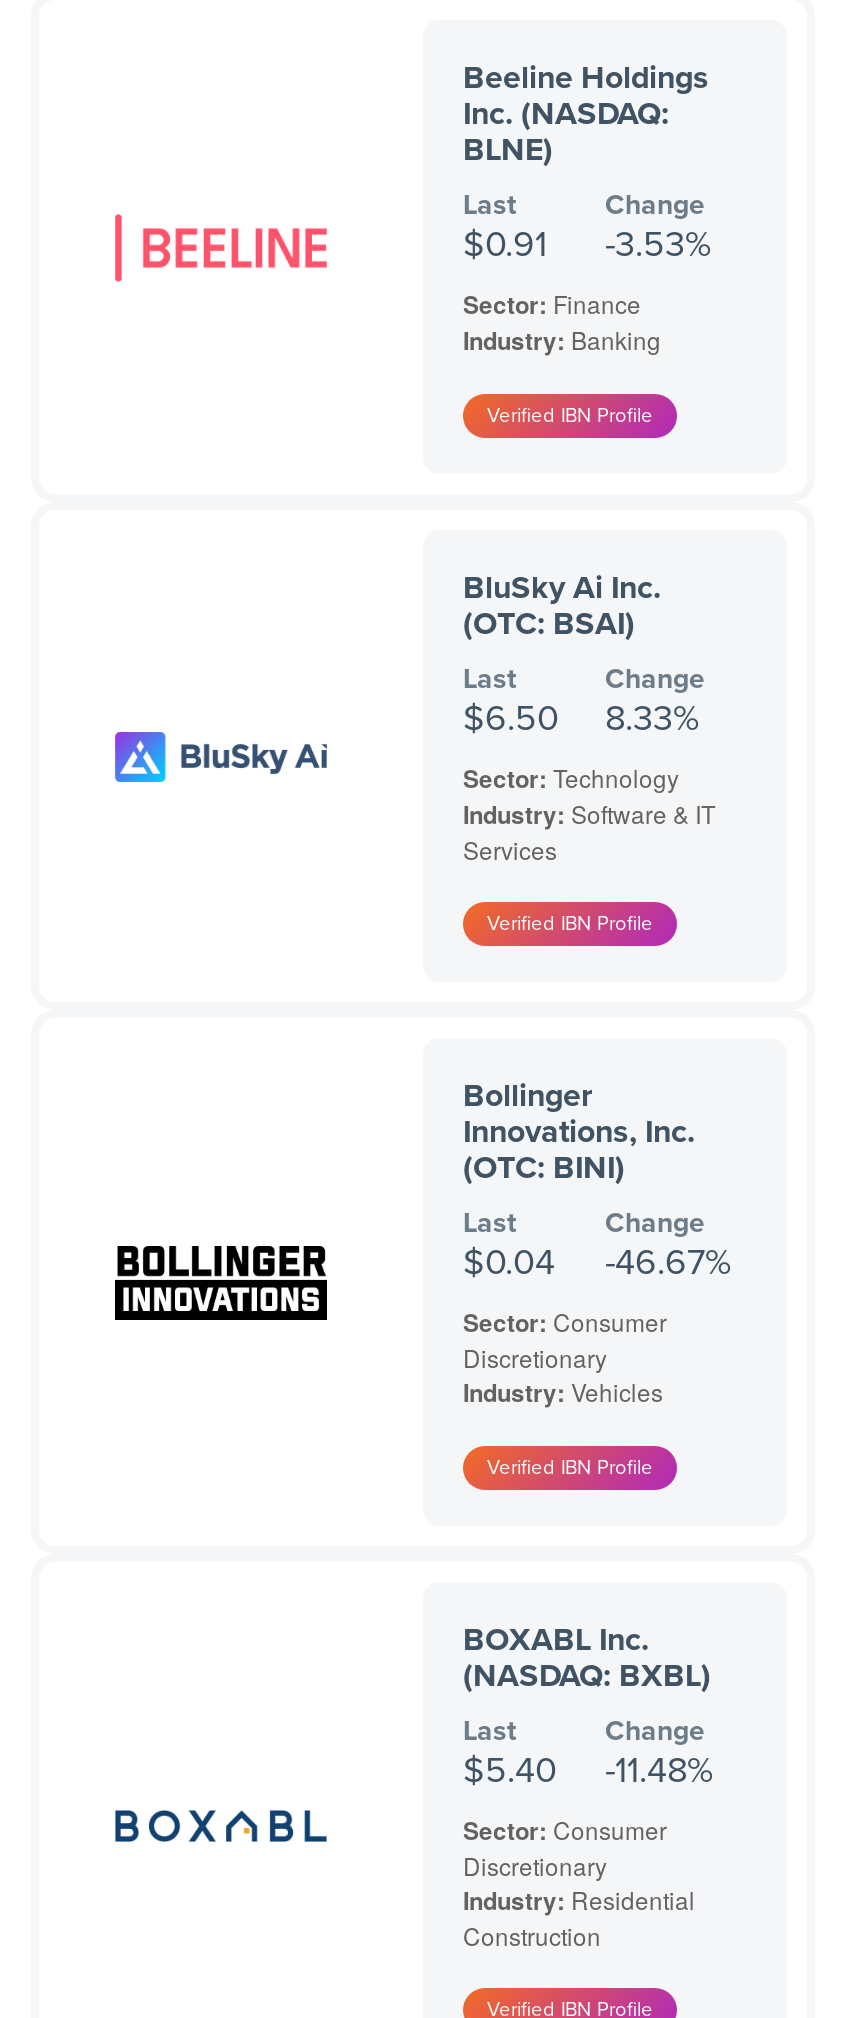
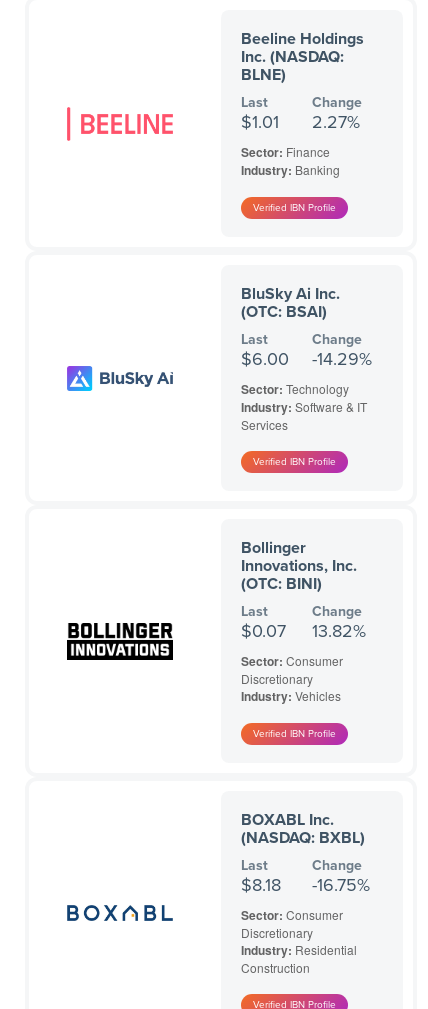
[463,222,547,266] $0.91 -> [241,111,279,133] $1.01
[605,222,711,266] -3.53% -> [312,111,360,133] 2.27%
[463,696,559,740] $6.50 -> [241,348,289,370] $6.00
[605,696,699,740] 8.33% -> [312,348,372,370] -14.29%
[463,1240,555,1284] $0.04 -> [241,620,286,642] $0.07
[605,1240,731,1284] -46.67% -> [312,620,366,642] 13.82%
[463,1748,557,1792] $5.40 -> [241,874,281,896] $8.18
[605,1748,713,1792] -11.48% -> [312,874,370,896] -16.75%

